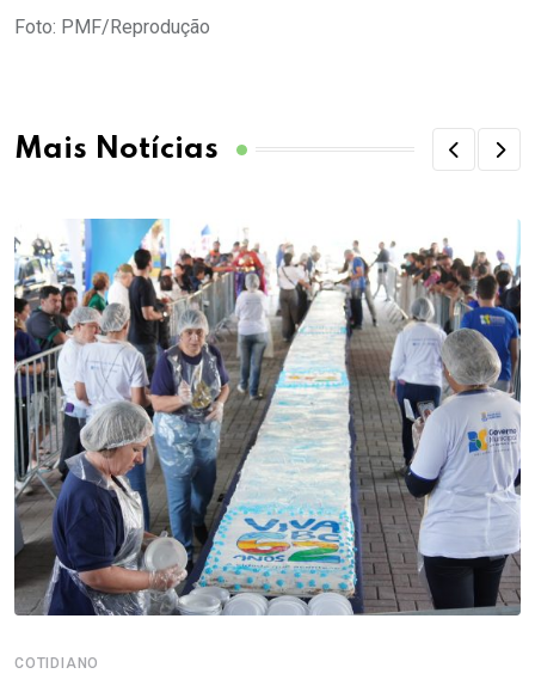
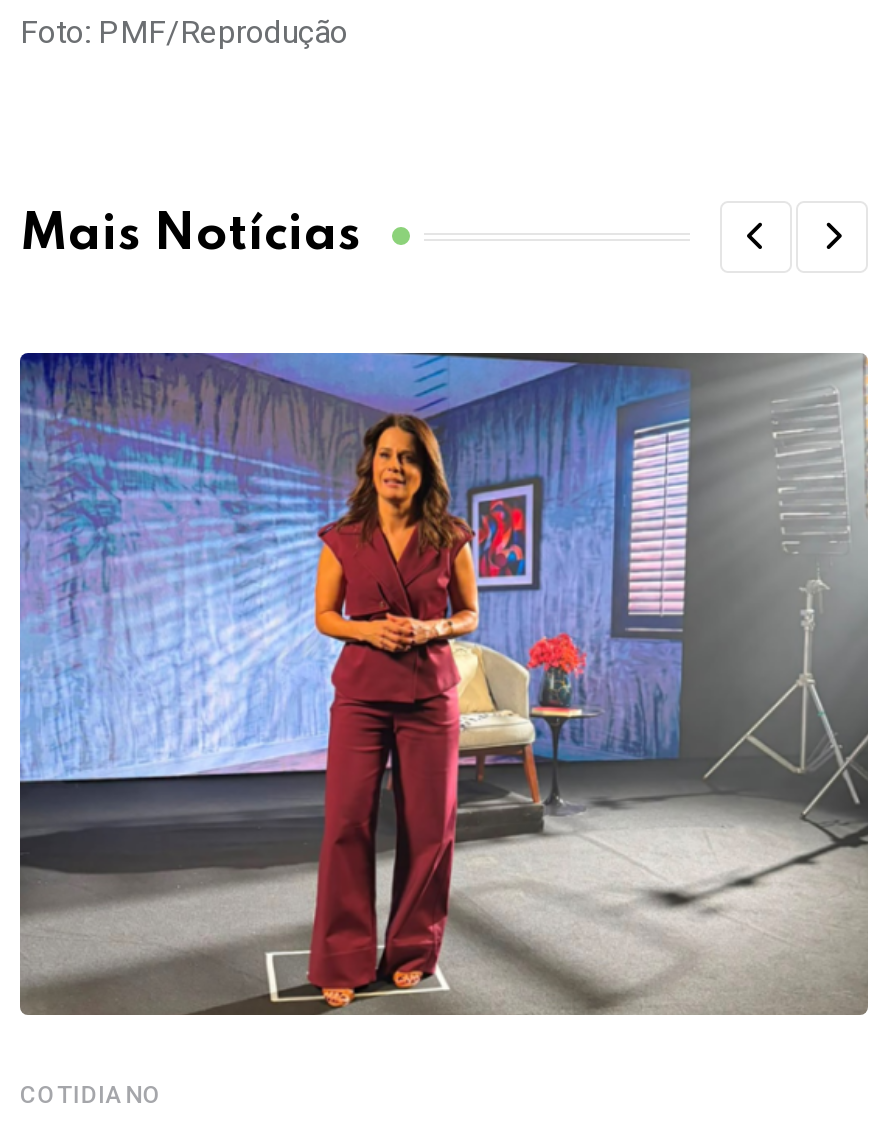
[13,218,521,617] [image] -> [18,351,870,1017] [image]

